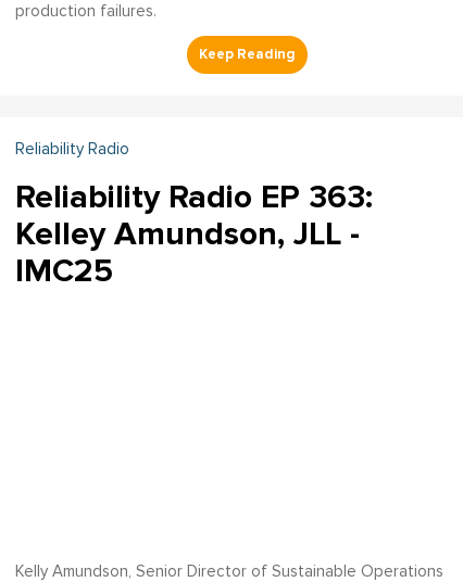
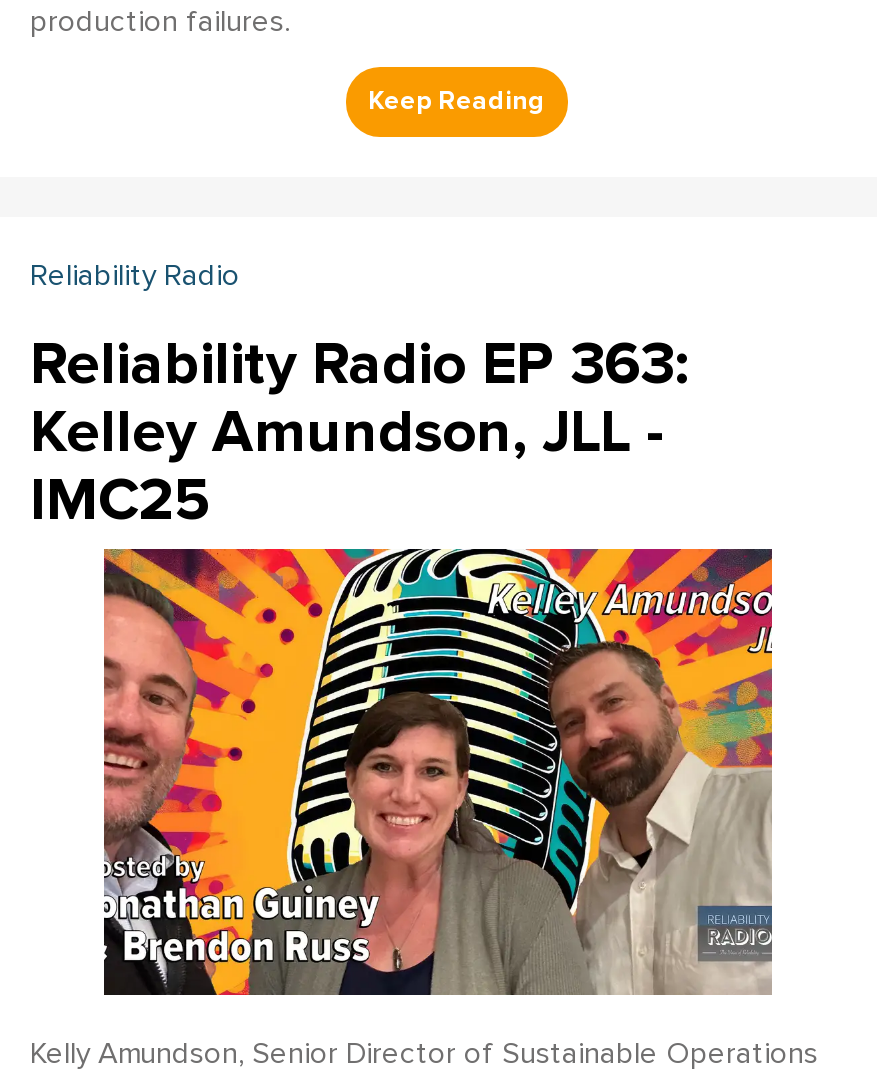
none -> [102,546,774,998] [image]

